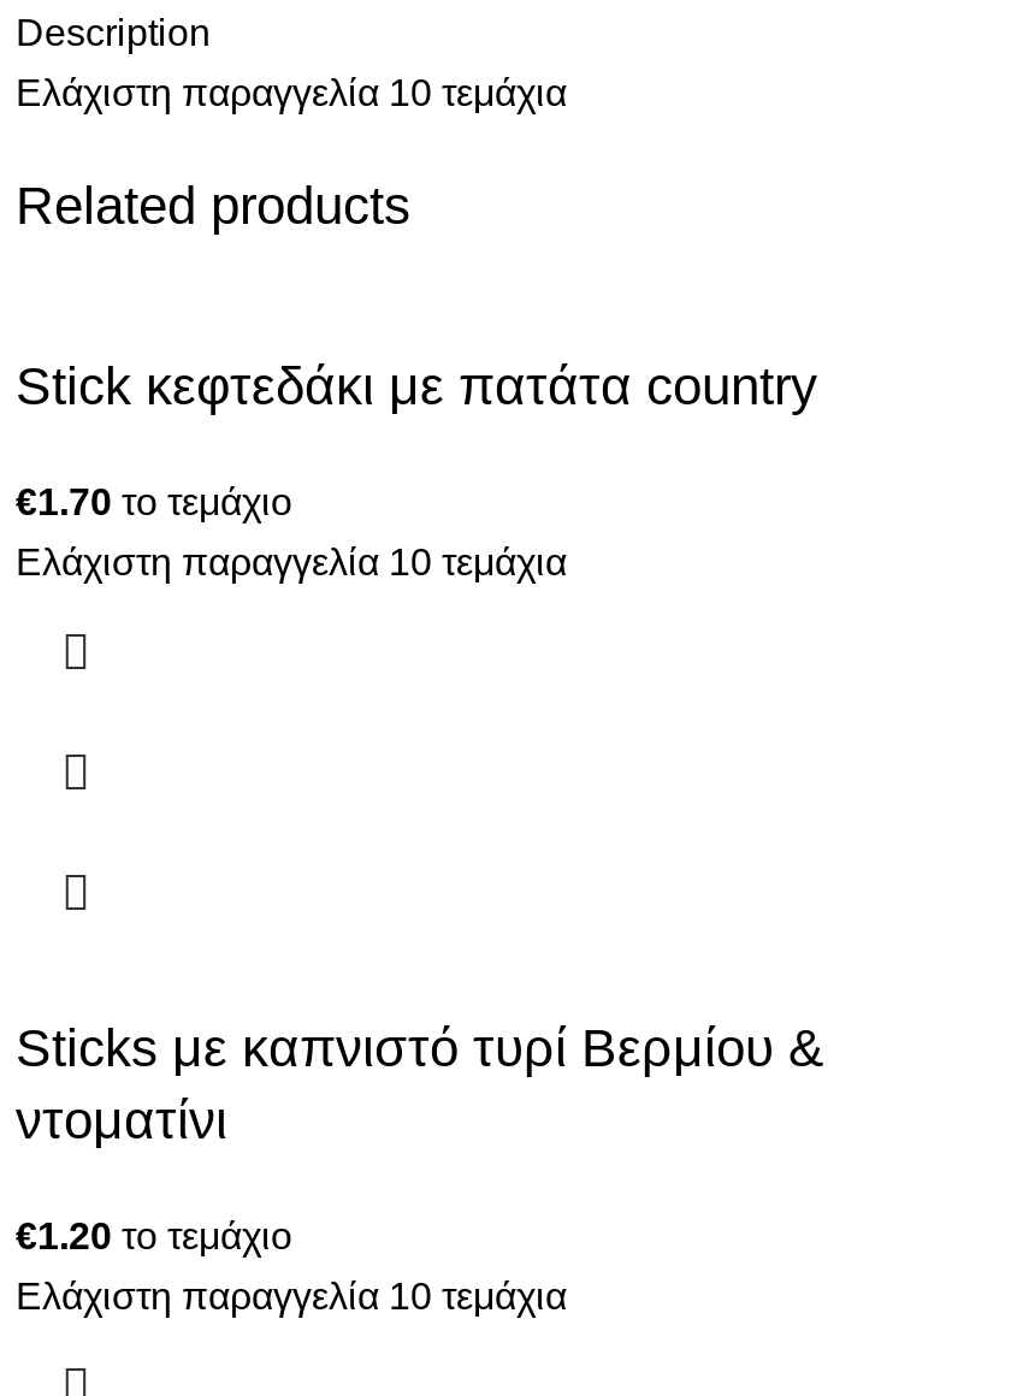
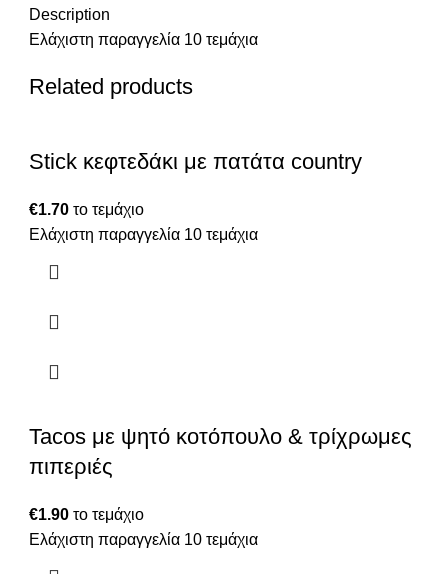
[16,1019,824,1152] Sticks με καπνιστό τυρί Βερμίου & | ντοματίνι -> [29,424,412,479] Tacos με ψητό κοτόπουλο & τρίχρωμες | πιπεριές
[16,1217,292,1258] €1.20 το τεμάχιο -> [29,506,144,523] €1.90 το τεμάχιο

